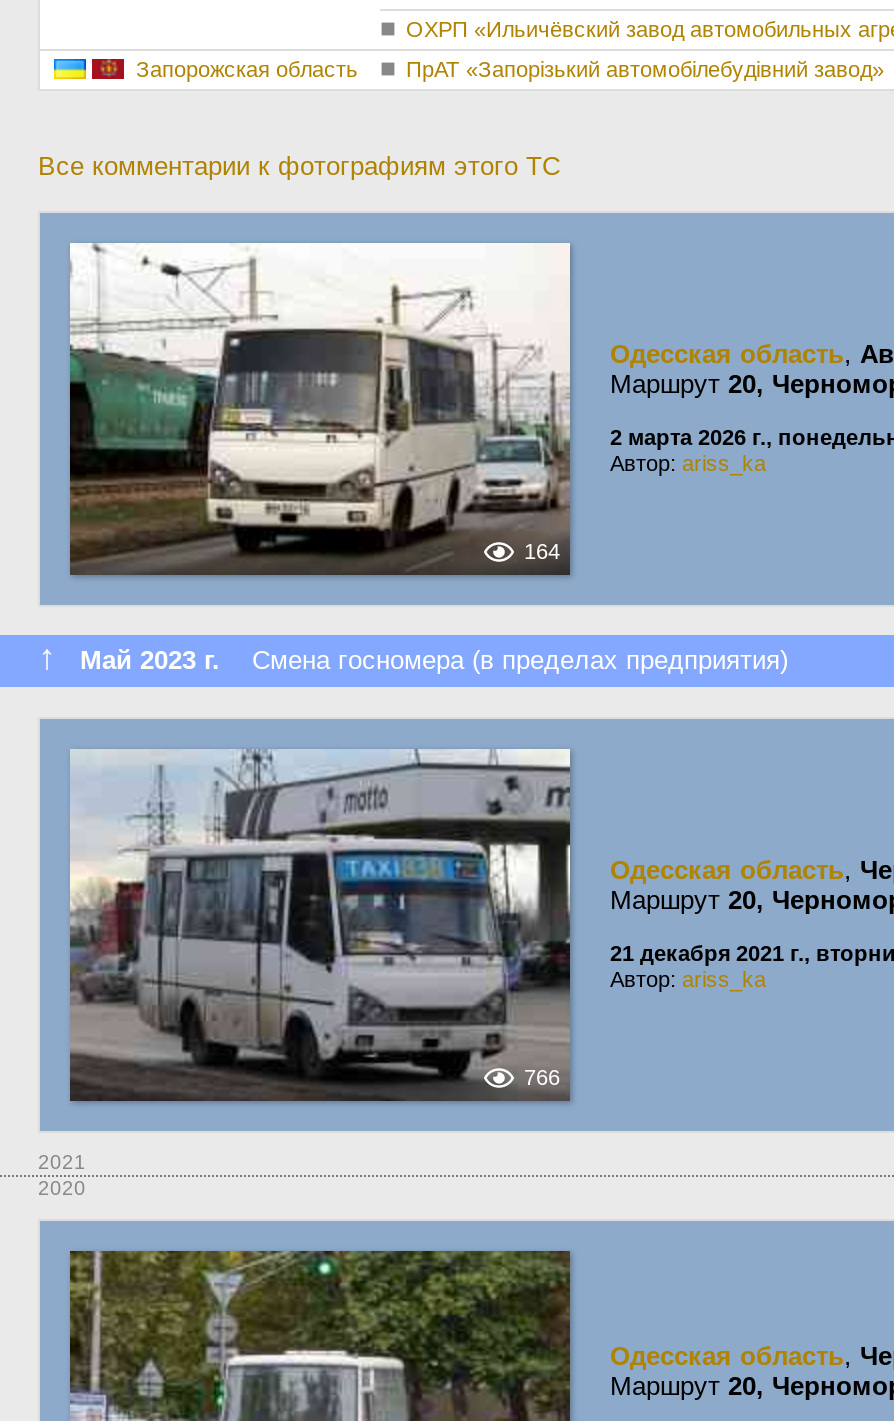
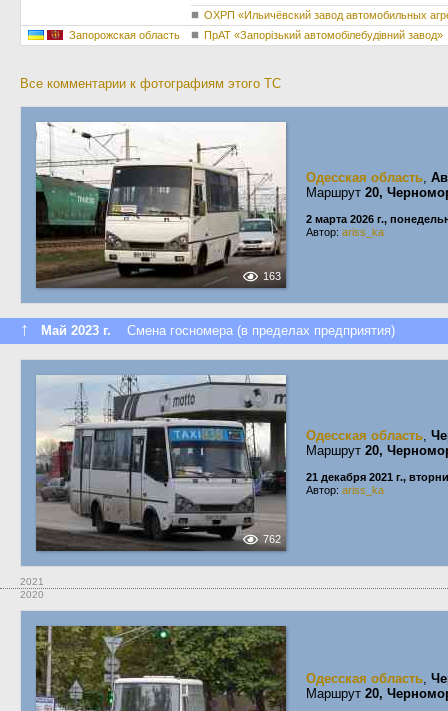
[524,539,560,563] 164 -> [263,270,281,282] 163
[524,1065,560,1089] 766 -> [263,533,281,545] 762

